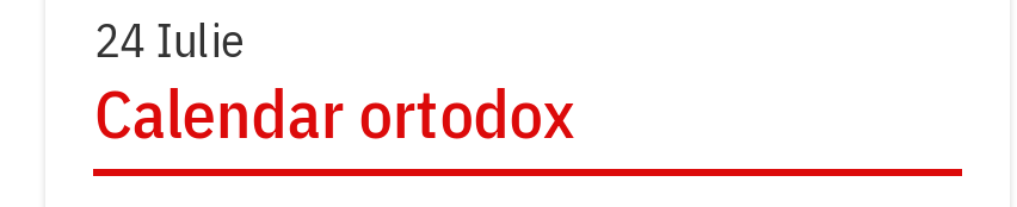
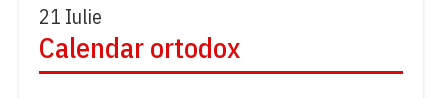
[94,7,244,71] 24 Iulie -> [39,3,102,30] 21 Iulie

